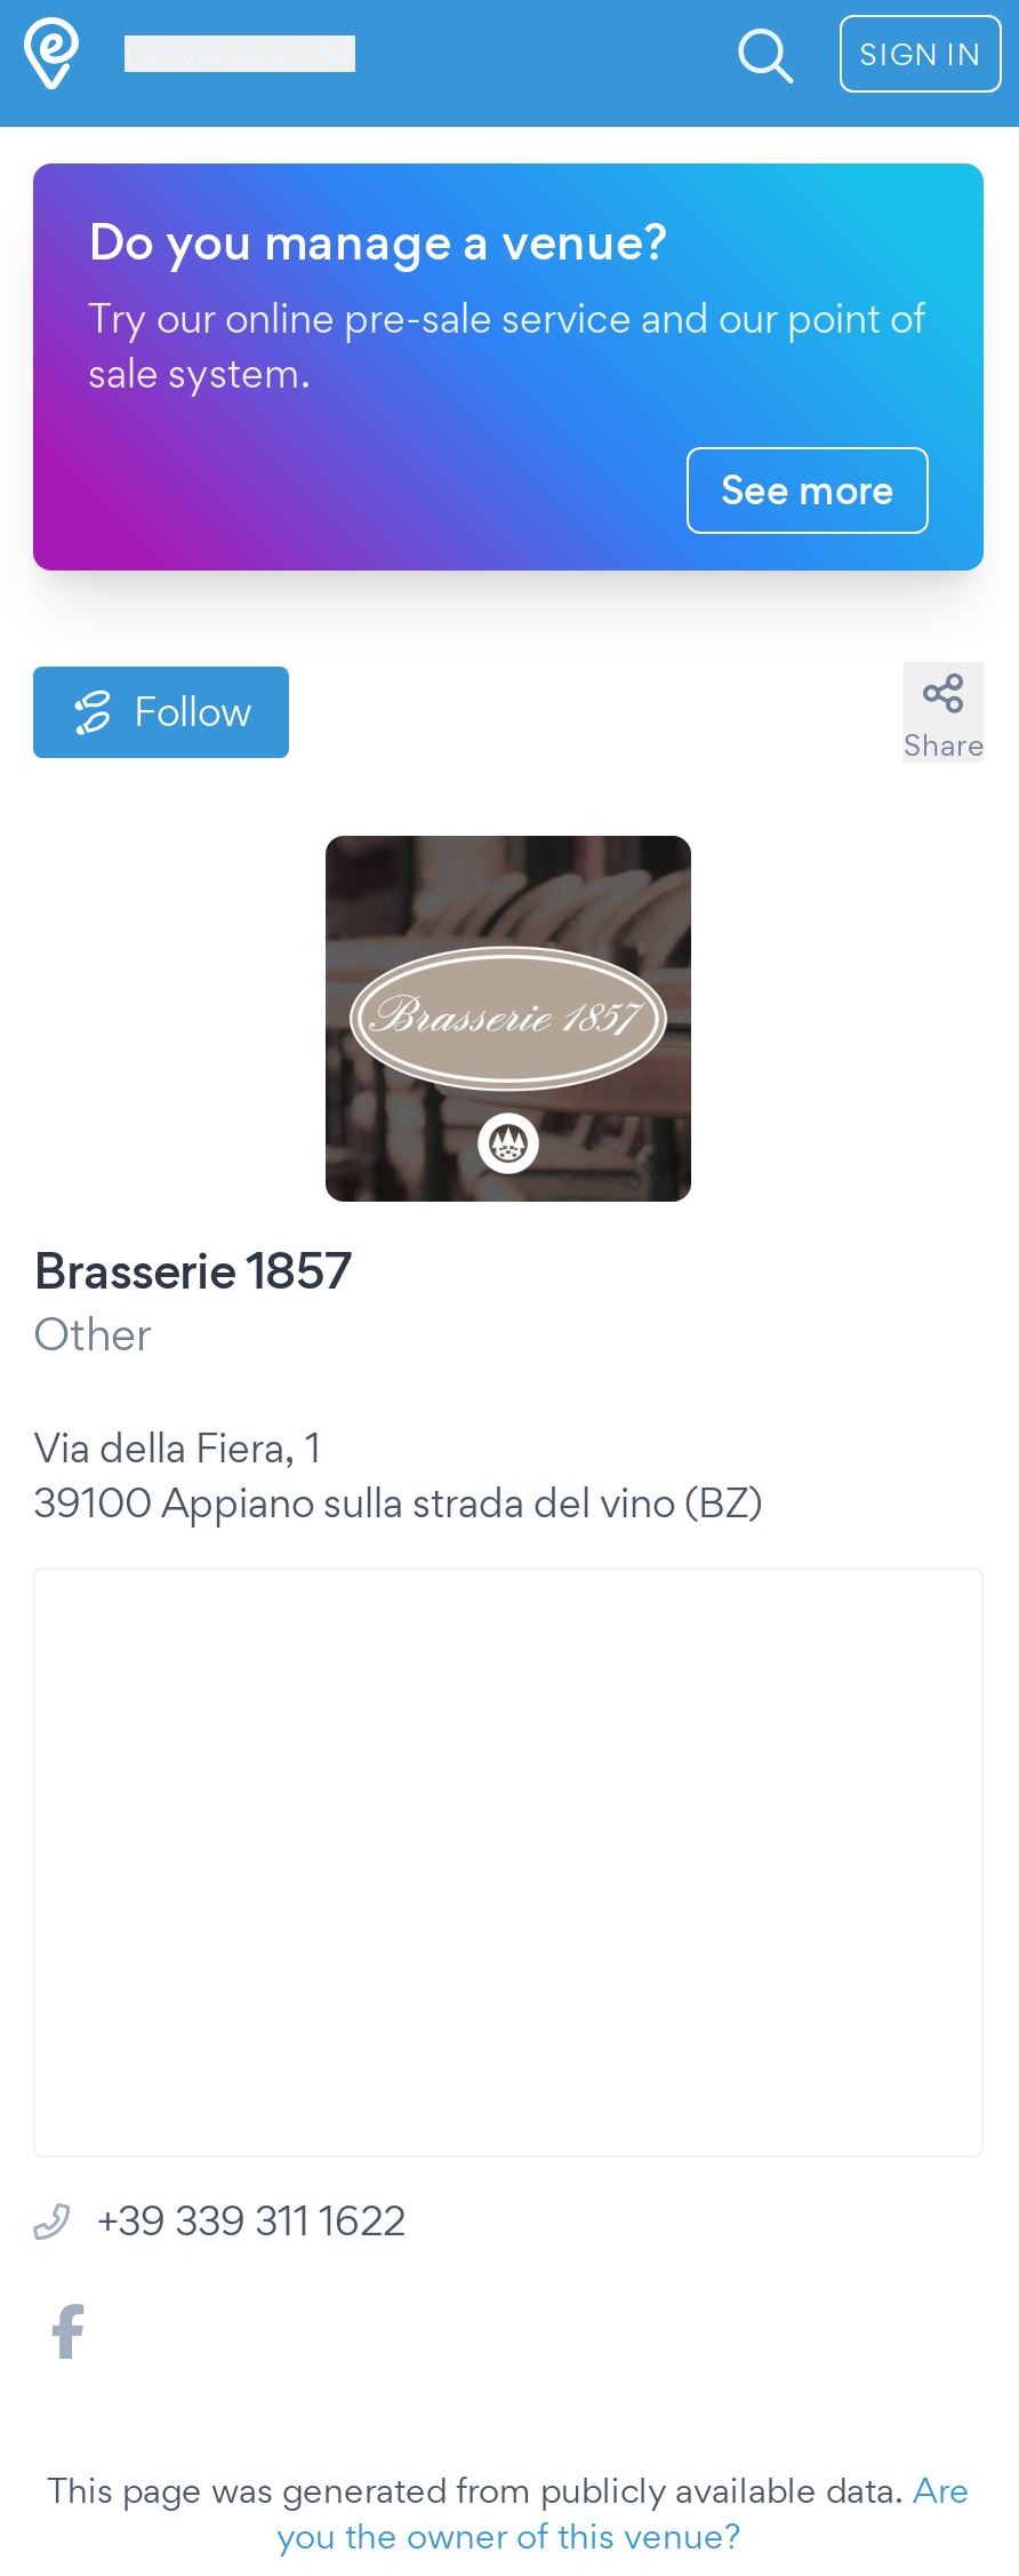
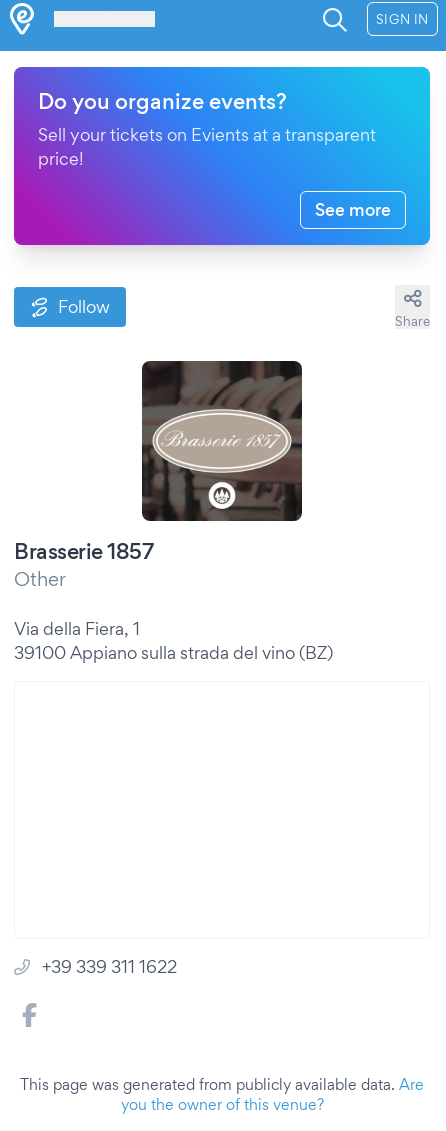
[88,212,926,397] Do you manage a venue? | Try our online pre-sale service and our point of | sale system. -> [38,88,376,169] Do you organize events? | Sell your tickets on Evients at a transparent | price!

